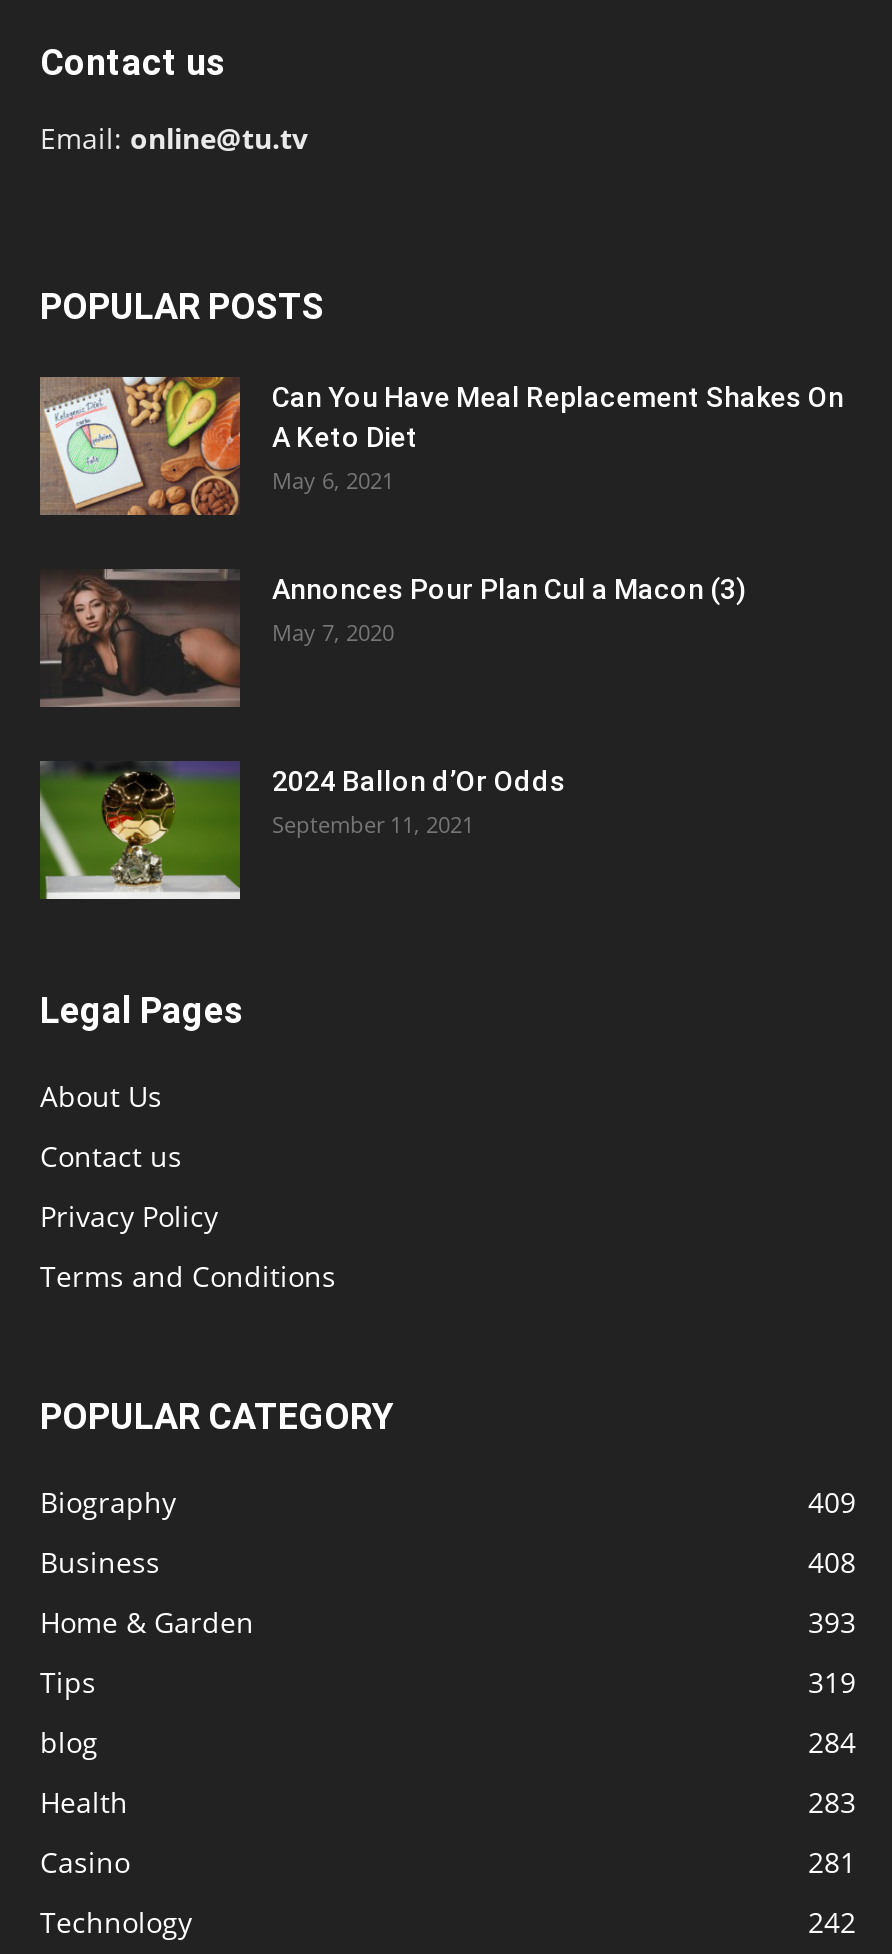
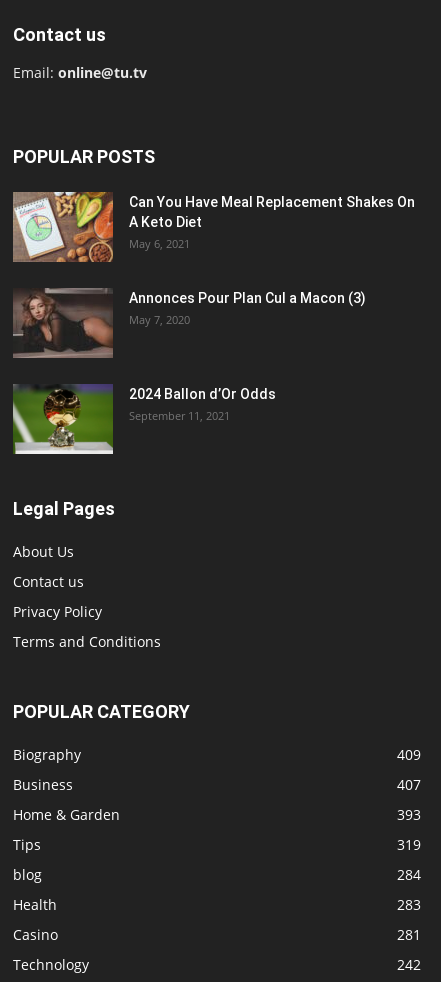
[808,1543,856,1581] 408 -> [397,775,421,794] 407

